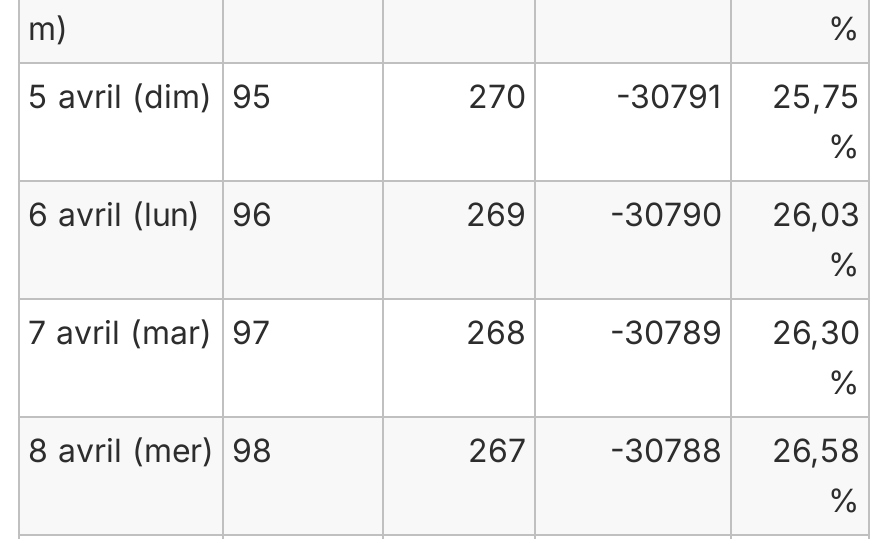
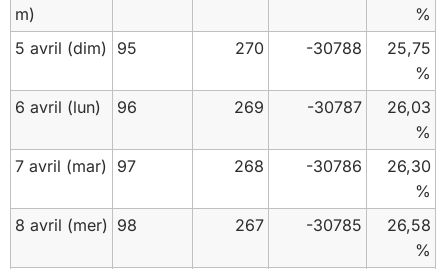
[616,76,860,116] -30791 25,75 -> [306,38,431,58] -30788 25,75
[610,194,860,234] -30790 26,03 -> [307,97,431,117] -30787 26,03
[610,312,860,352] -30789 26,30 -> [306,156,431,176] -30786 26,30
[610,430,860,470] -30788 26,58 -> [306,215,431,235] -30785 26,58

